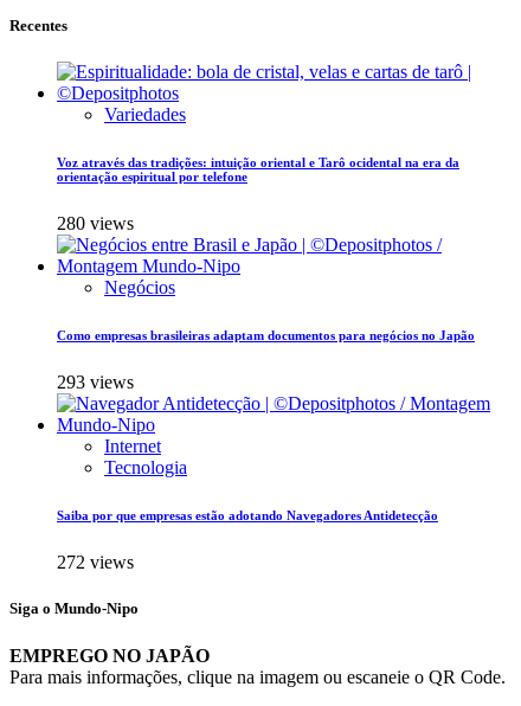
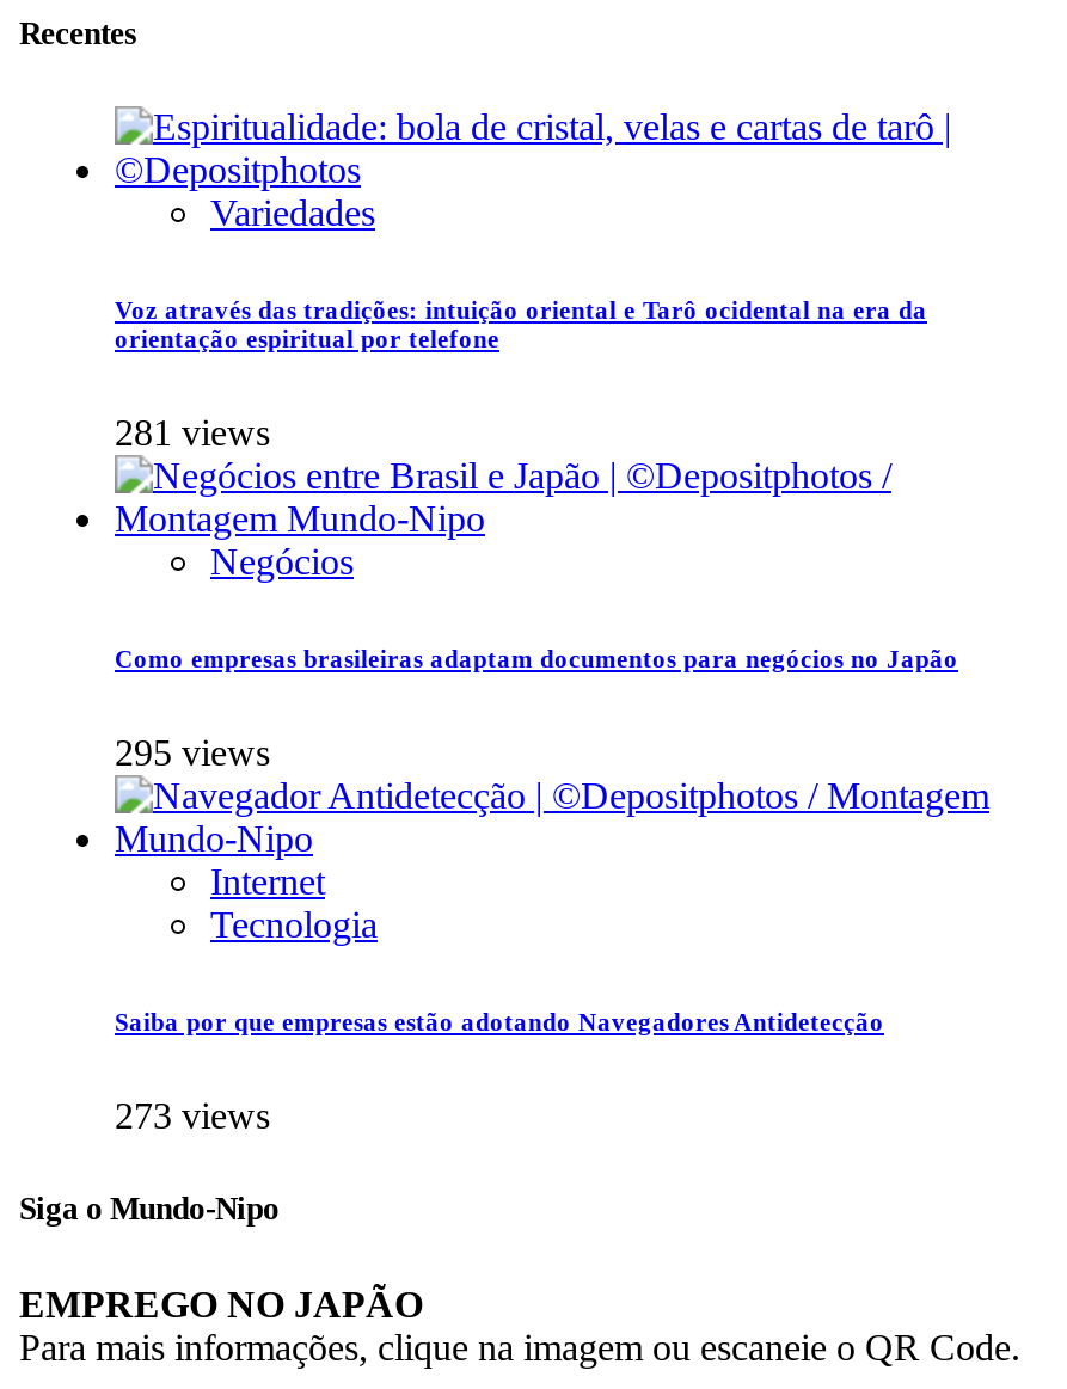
[57,214,134,234] 280 views -> [115,413,270,454] 281 views
[57,372,134,392] 293 views -> [115,733,270,773] 295 views
[57,552,134,572] 272 views -> [115,1096,270,1136] 273 views

